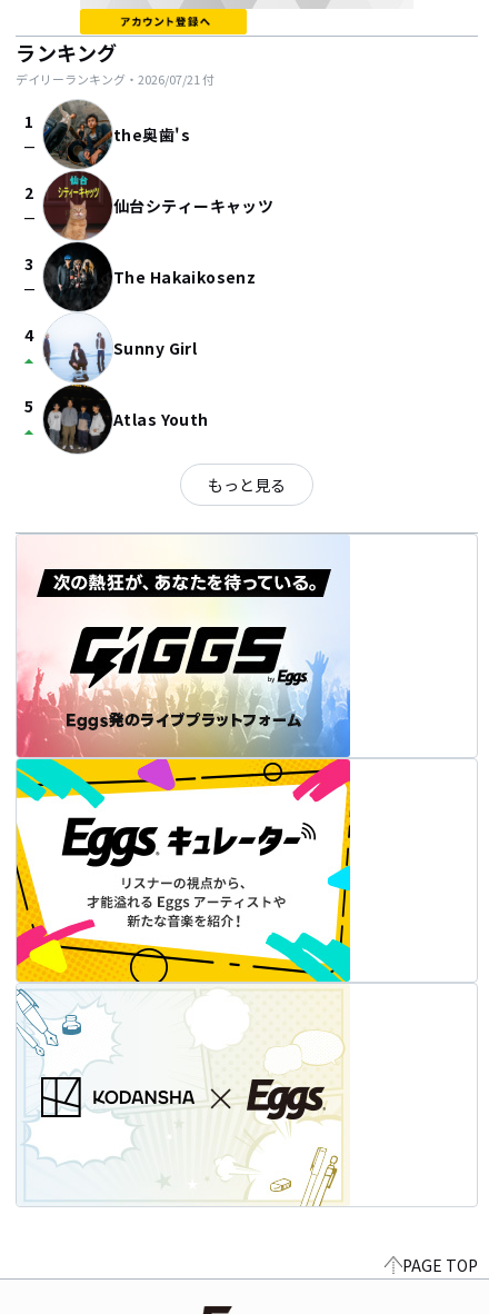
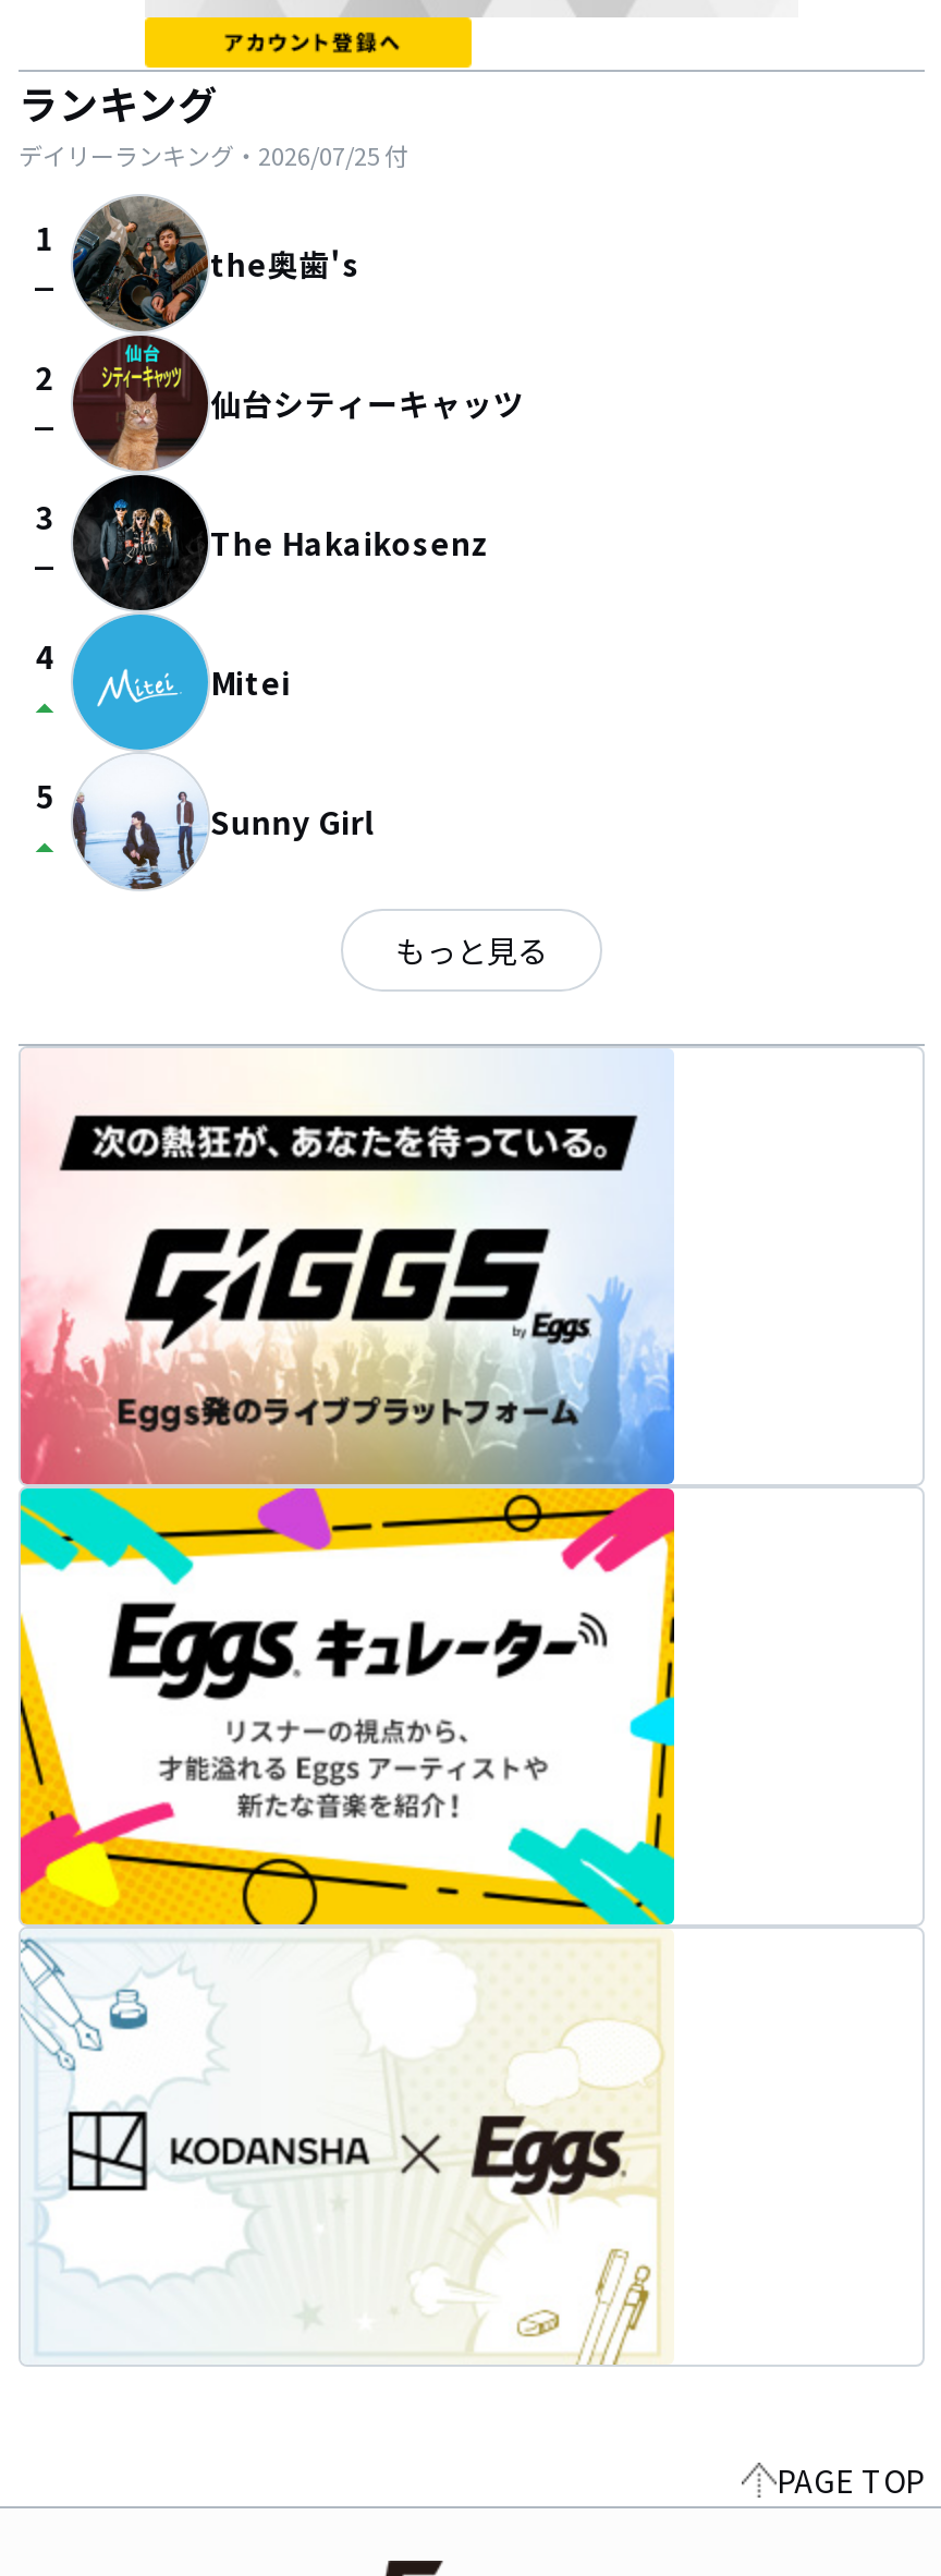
[16,70,214,88] デイリーランキング・2026/07/21付 -> [19,137,408,172] デイリーランキング・2026/07/25付
[43,312,108,454] [image] -> [73,612,199,889] [image]
moved [113,337,197,359] -> [210,800,374,843]: Sunny Girl
none -> [210,660,291,704] Mitei
[113,408,208,430] Atlas Youth -> none

